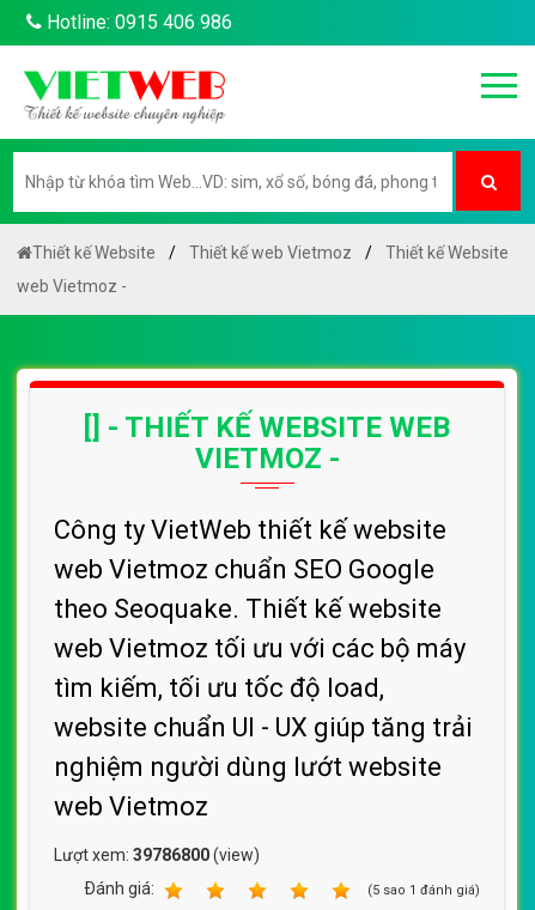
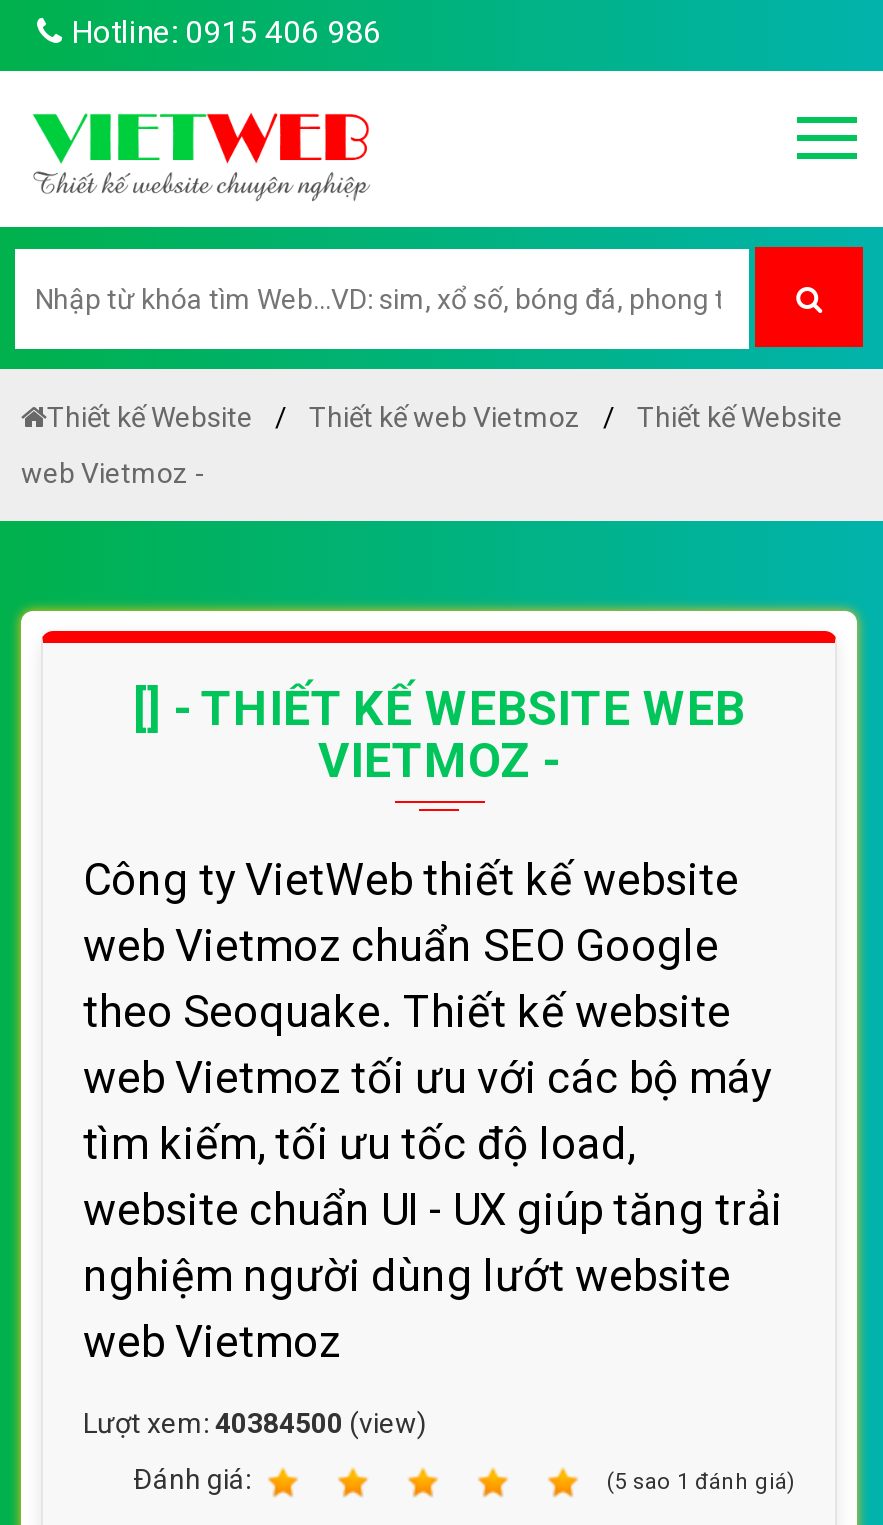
[54,845,260,864] Lượt xem: 39786800 (view) -> [83,1407,427,1439] Lượt xem: 40384500 (view)

